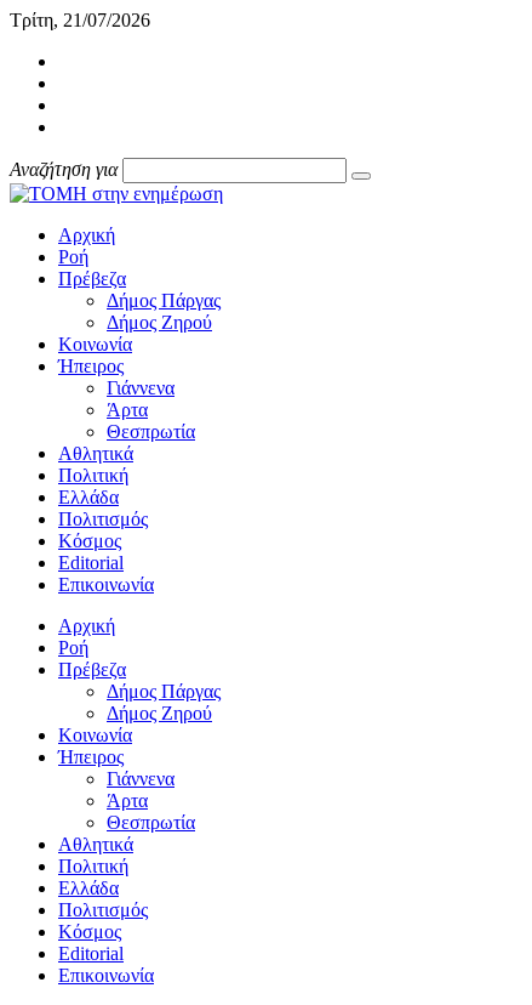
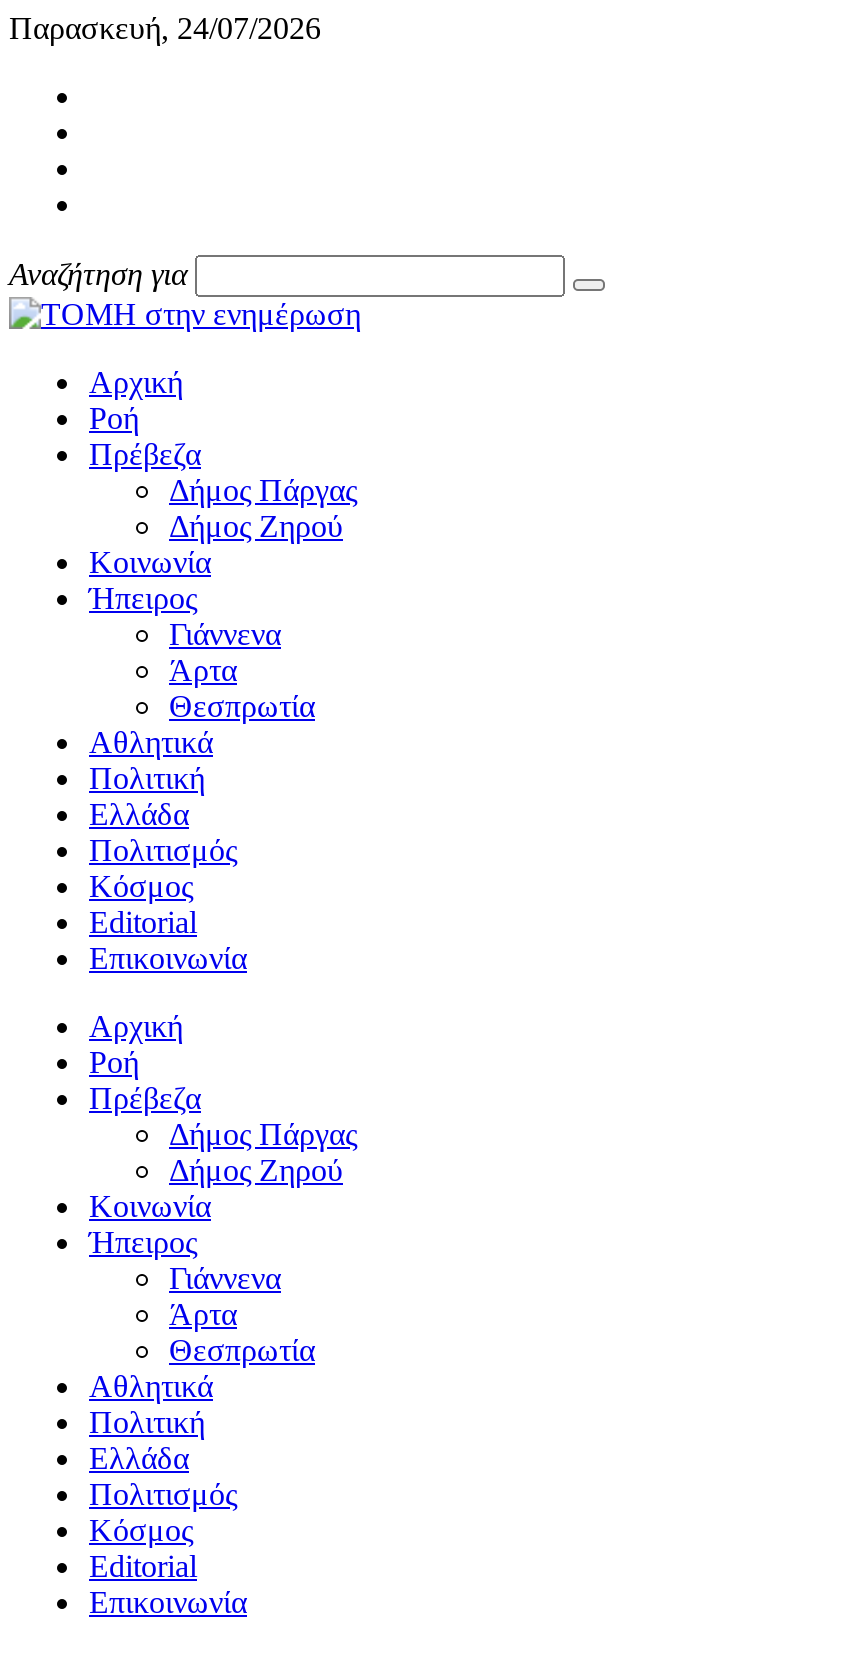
[10,10,150,30] Τρίτη, 21/07/2026 -> [9,11,321,45] Παρασκευή, 24/07/2026

